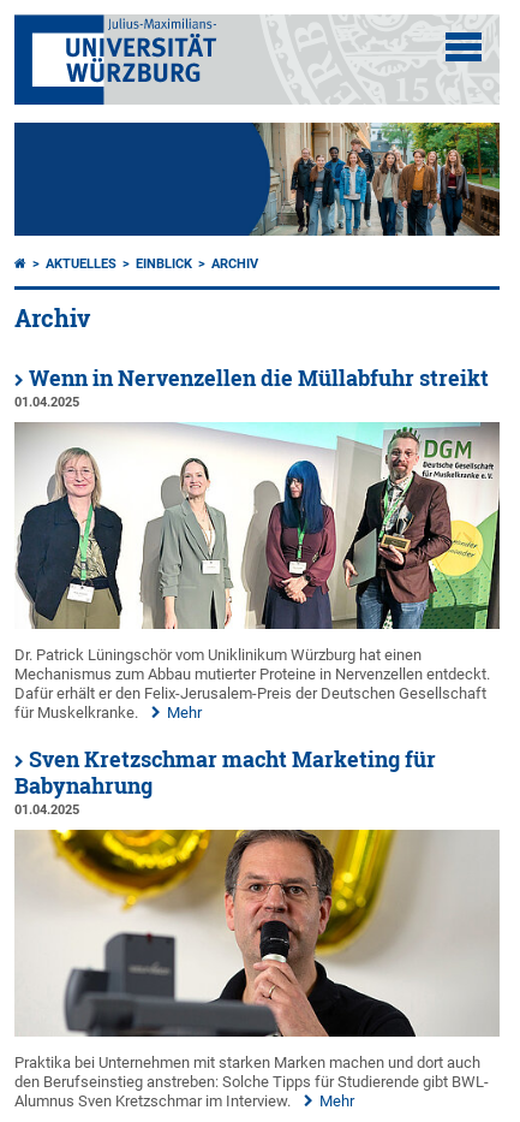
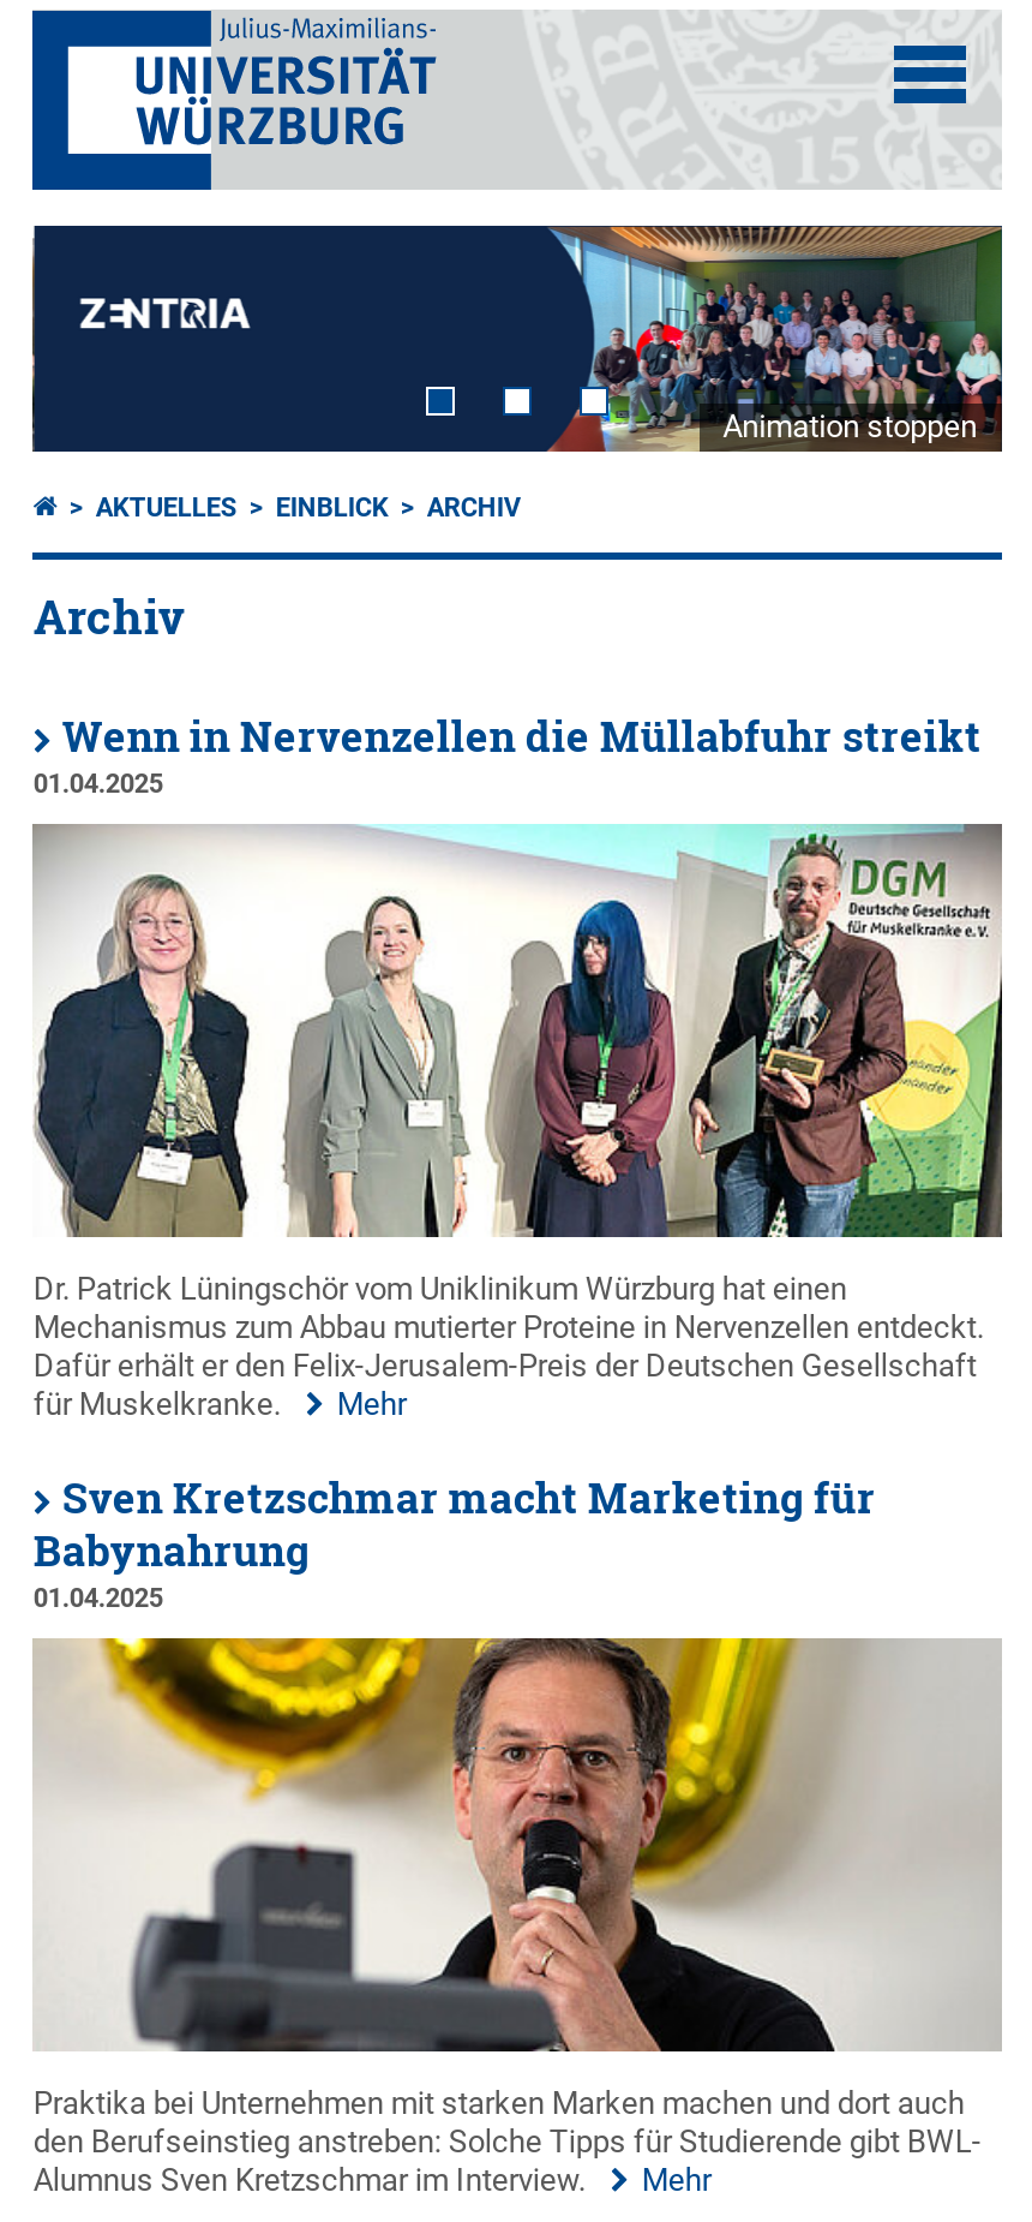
none -> [723,409,977,445] Animation stoppen
[13,121,500,237] [image] -> [30,223,1002,454] [image]

